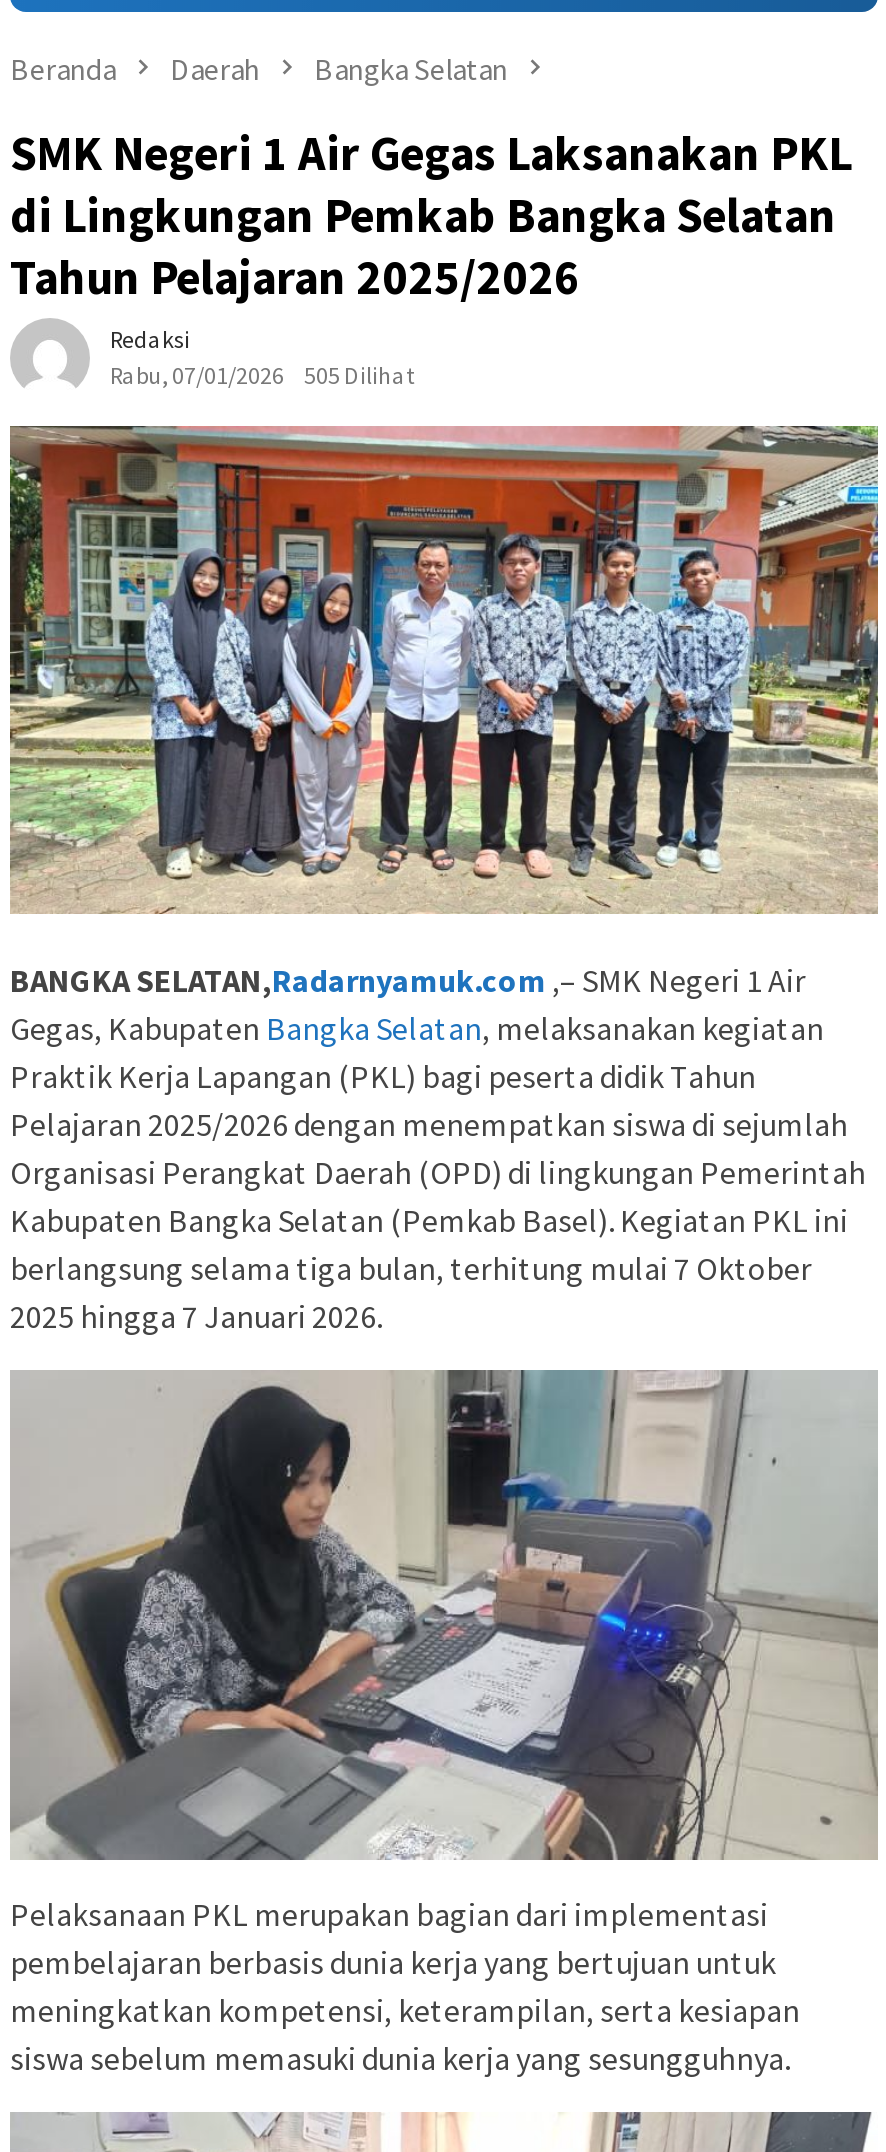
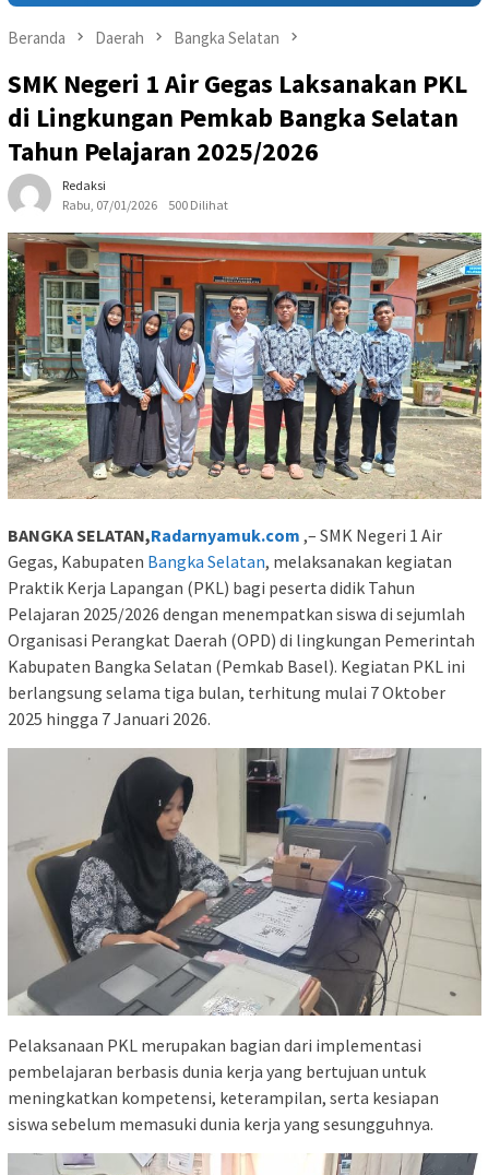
[110,361,414,391] Rabu, 07/01/2026 505 Dilihat -> [62,197,228,213] Rabu, 07/01/2026 500 Dilihat

